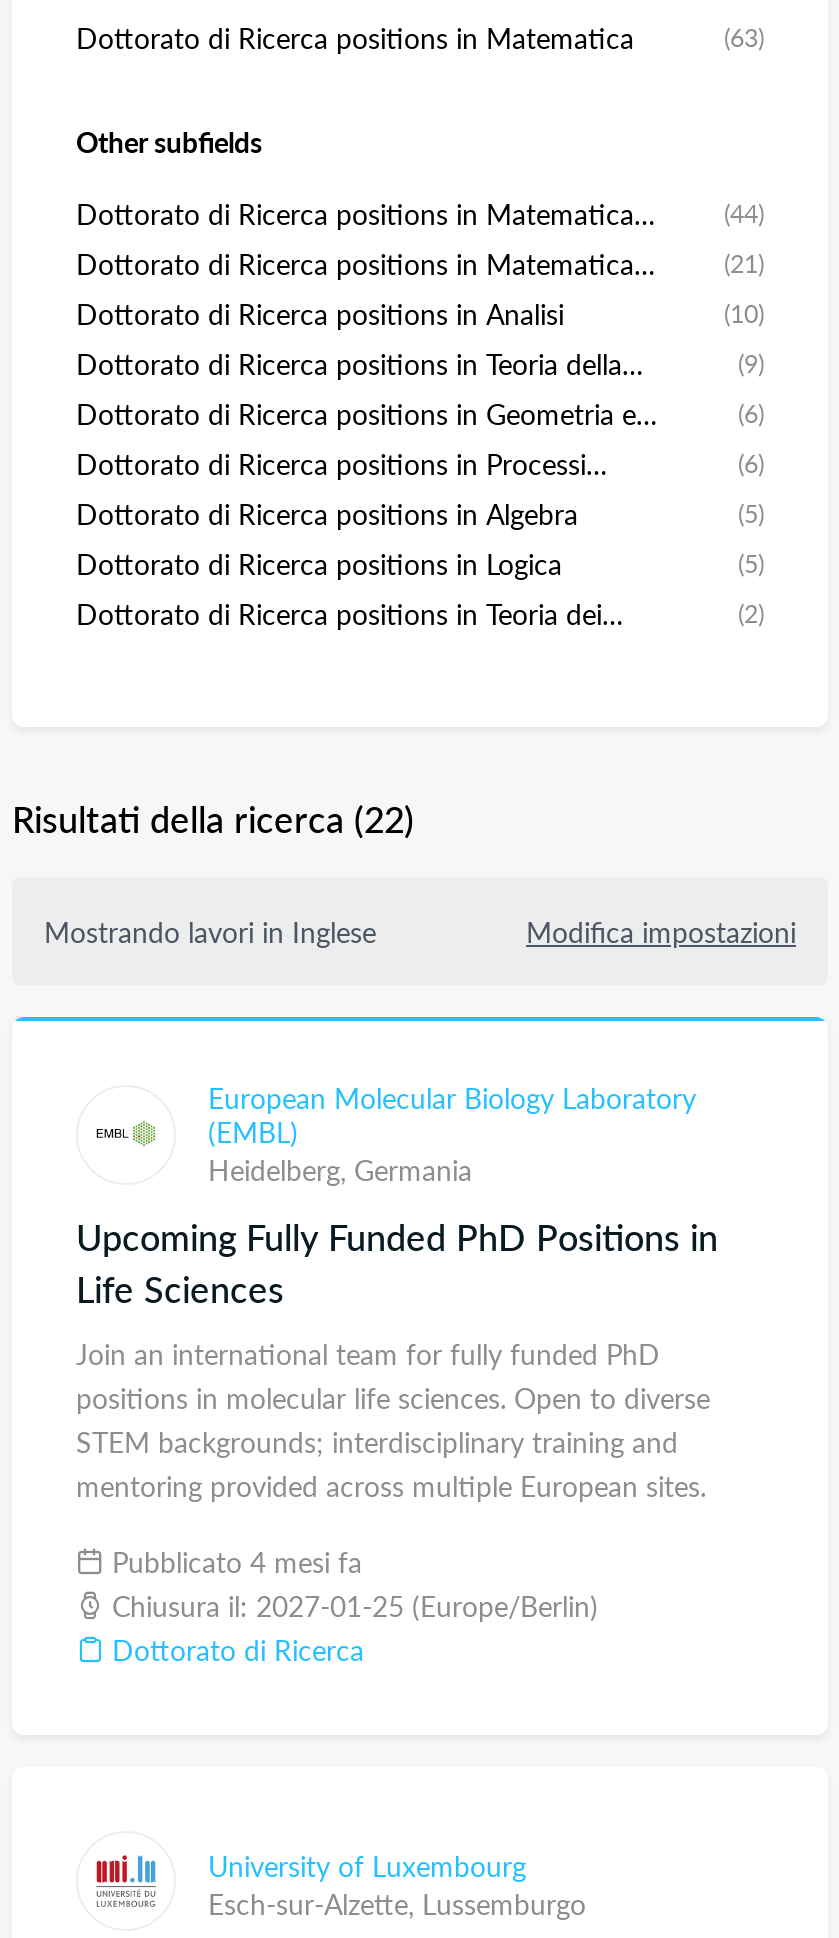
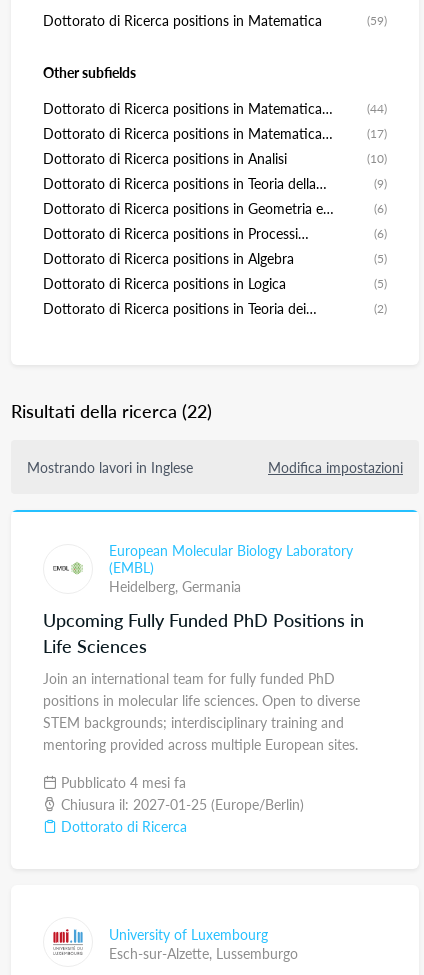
[724,19,764,55] (63) -> [367,11,387,29] (59)
[724,245,764,281] (21) -> [367,124,387,142] (17)

